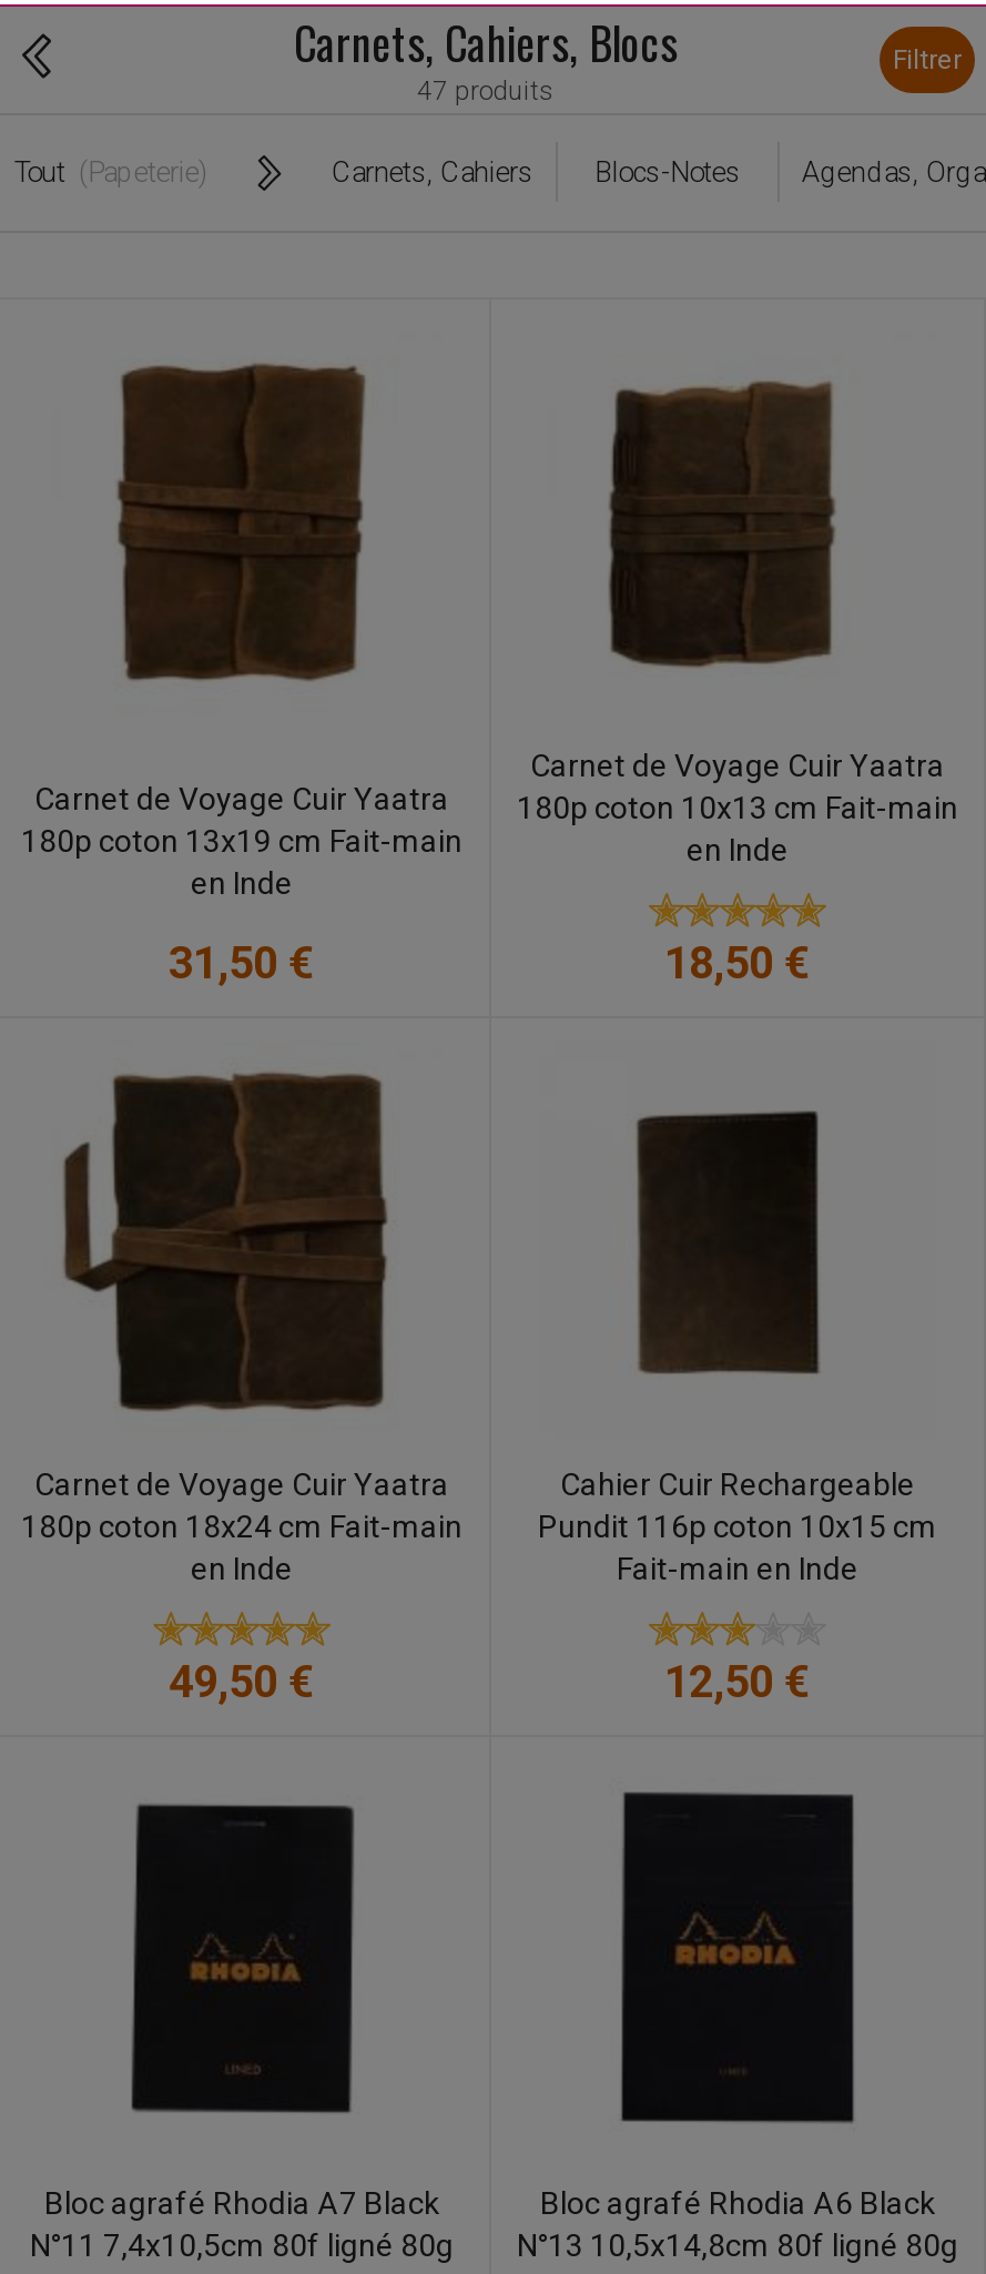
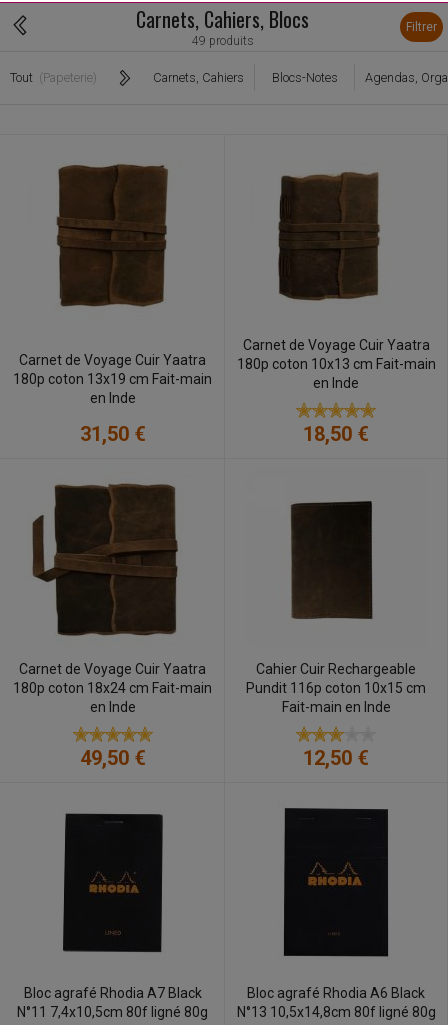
[417,75,555,106] 47 produits -> [191,34,253,48] 49 produits

